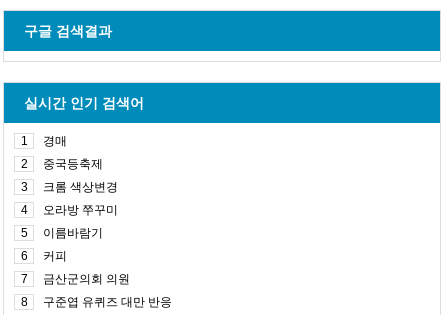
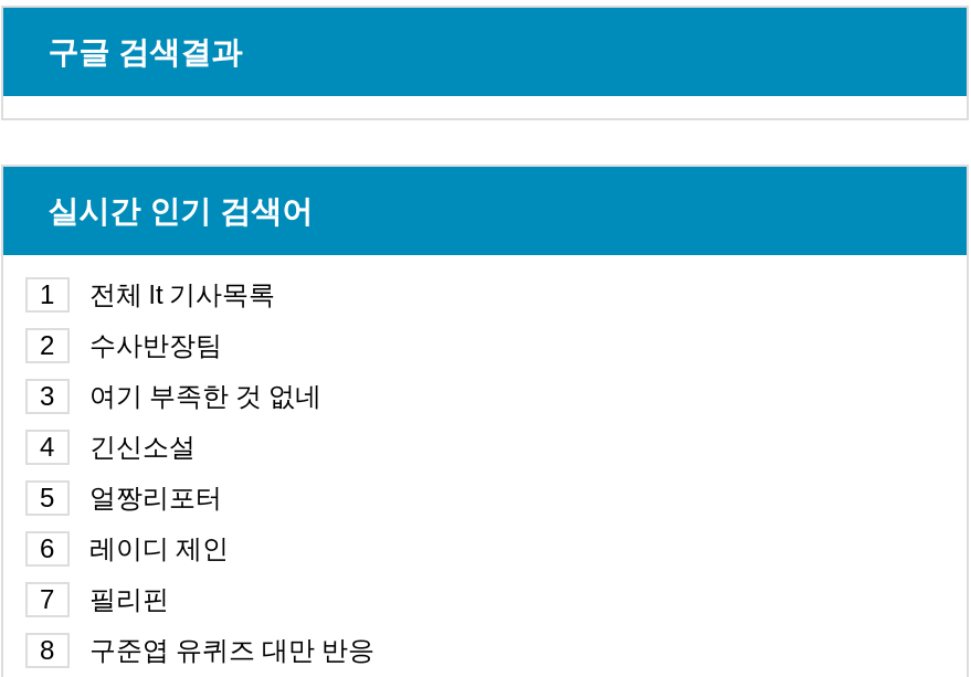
[43,134,67,148] 경매 -> [89,279,275,310] 전체 lt 기사목록
[43,157,103,171] 중국등축제 -> [89,330,222,361] 수사반장팀
[43,180,118,194] 크롬 색상변경 -> [89,381,321,412] 여기 부족한 것 없네
[43,203,118,217] 오라방 쭈꾸미 -> [89,432,196,463] 긴신소설
[43,226,103,240] 이름바람기 -> [89,483,222,514] 얼짱리포터
[43,249,67,263] 커피 -> [89,533,229,564] 레이디 제인
[43,272,130,286] 금산군의회 의원 -> [89,584,169,615] 필리핀

